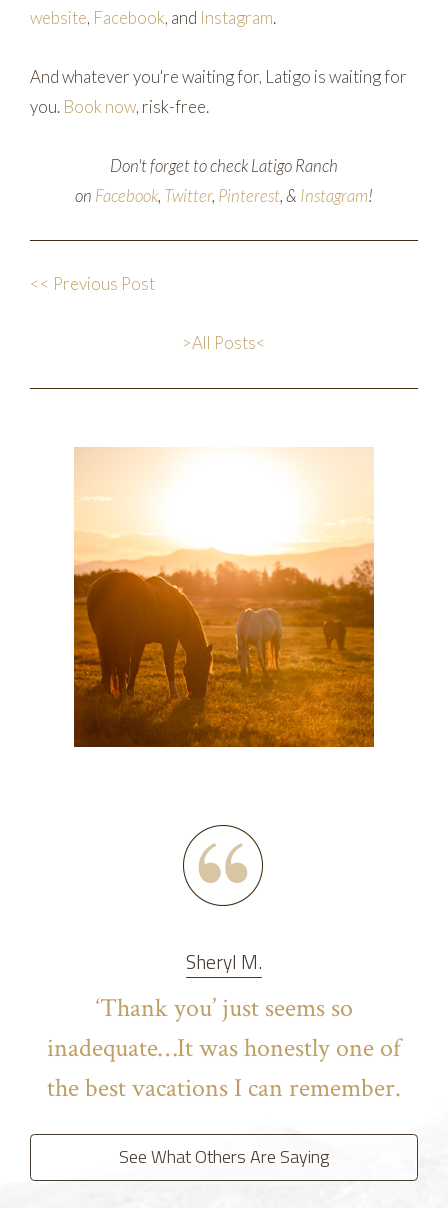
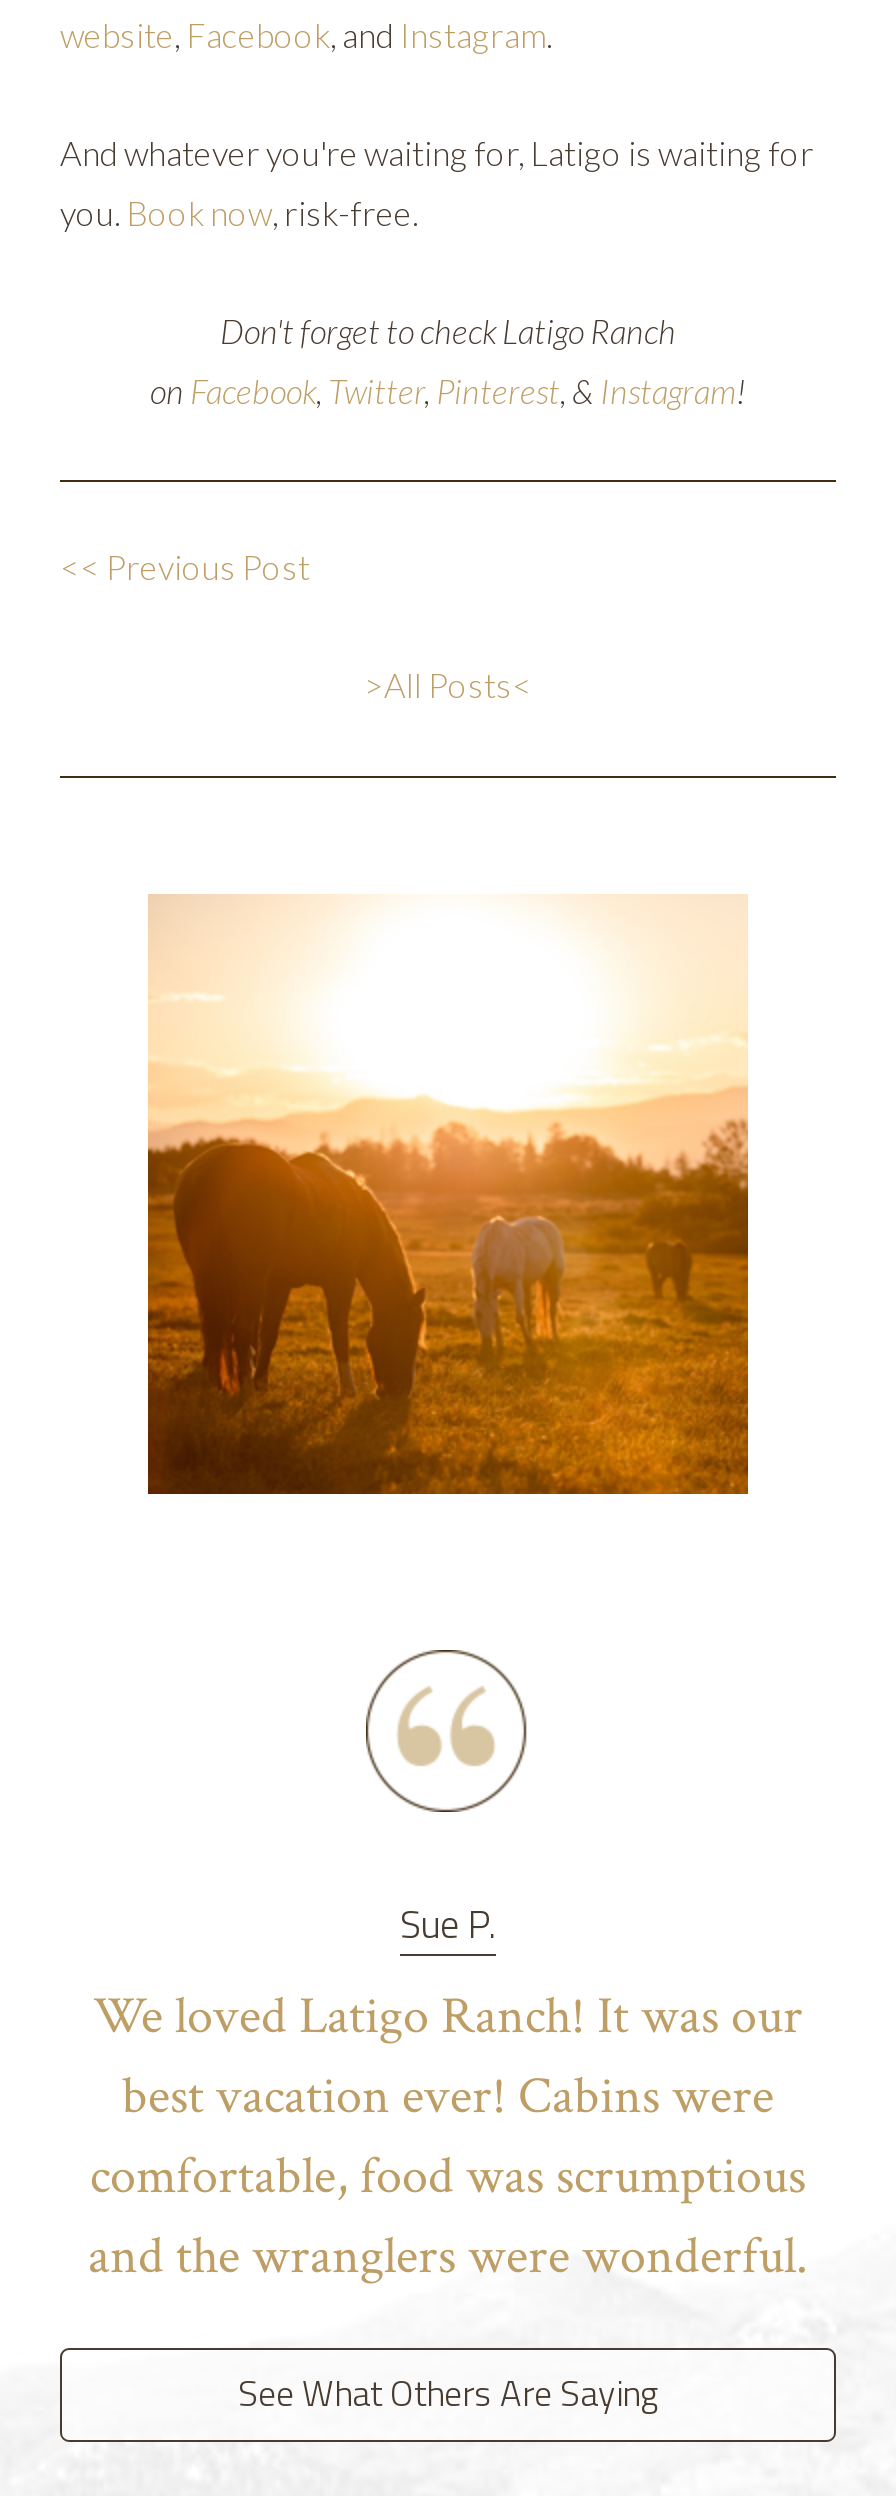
[47,947,401,1105] Sheryl M. | ‘Thank you’ just seems so | inadequate…It was honestly one of | the best vacations I can remember. -> [88,1895,808,2290] Sue P. | We loved Latigo Ranch! It was our | best vacation ever! Cabins were | comfortable, food was scrumptious | and the wranglers were wonderful.

